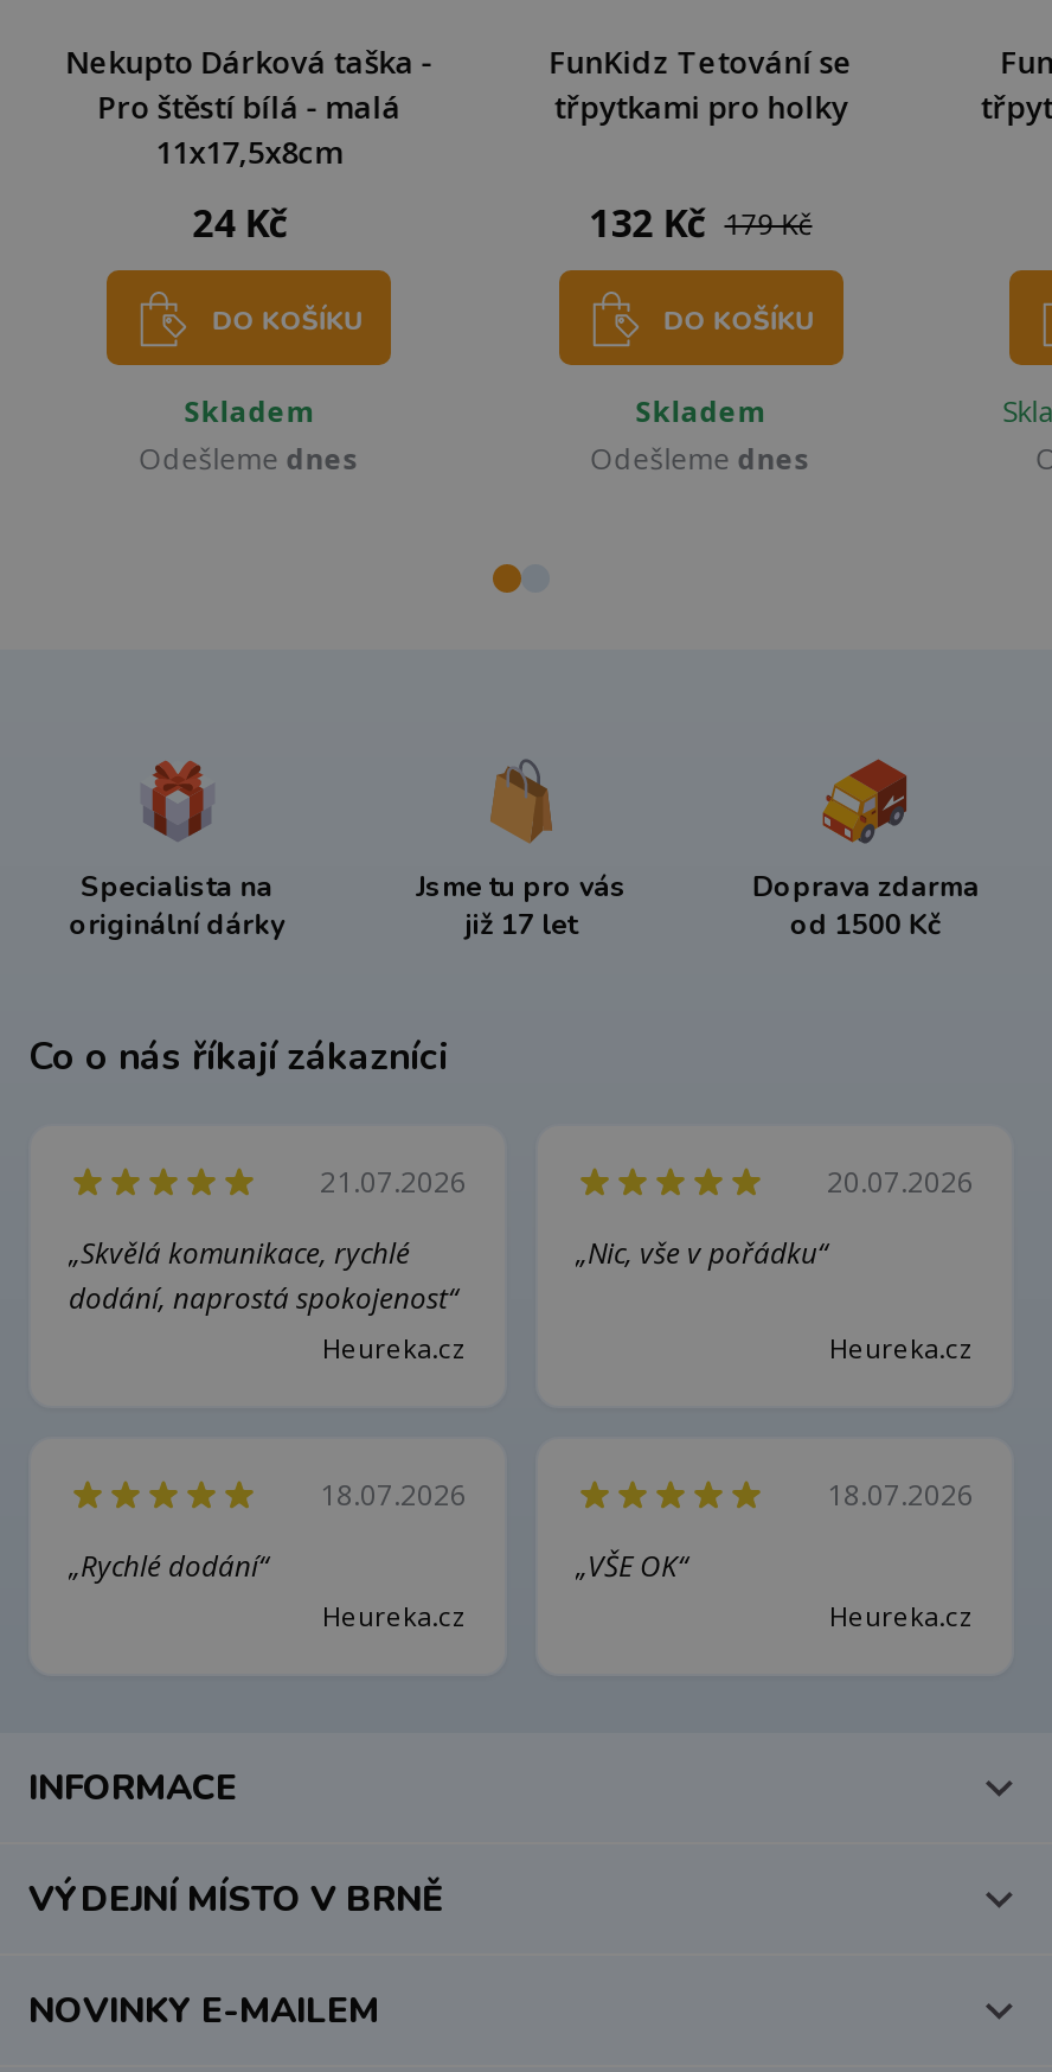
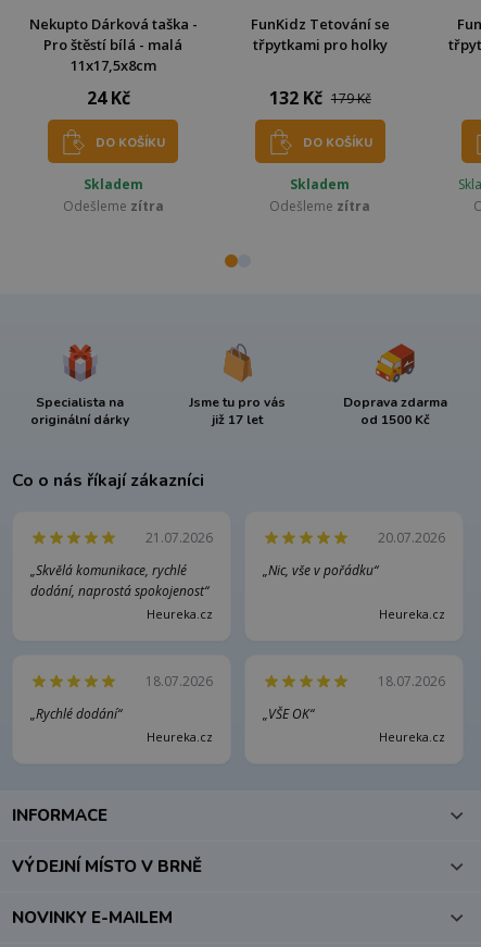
[139,439,360,479] Odešleme dnes -> [63,197,164,215] Odešleme zítra
[590,439,811,479] Odešleme dnes -> [269,197,370,215] Odešleme zítra

